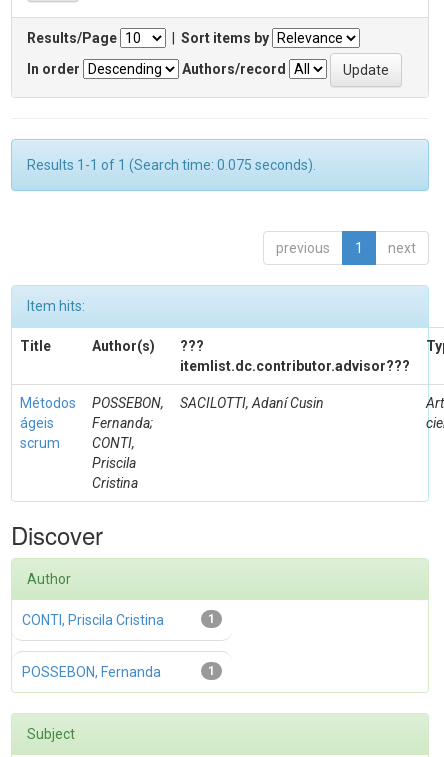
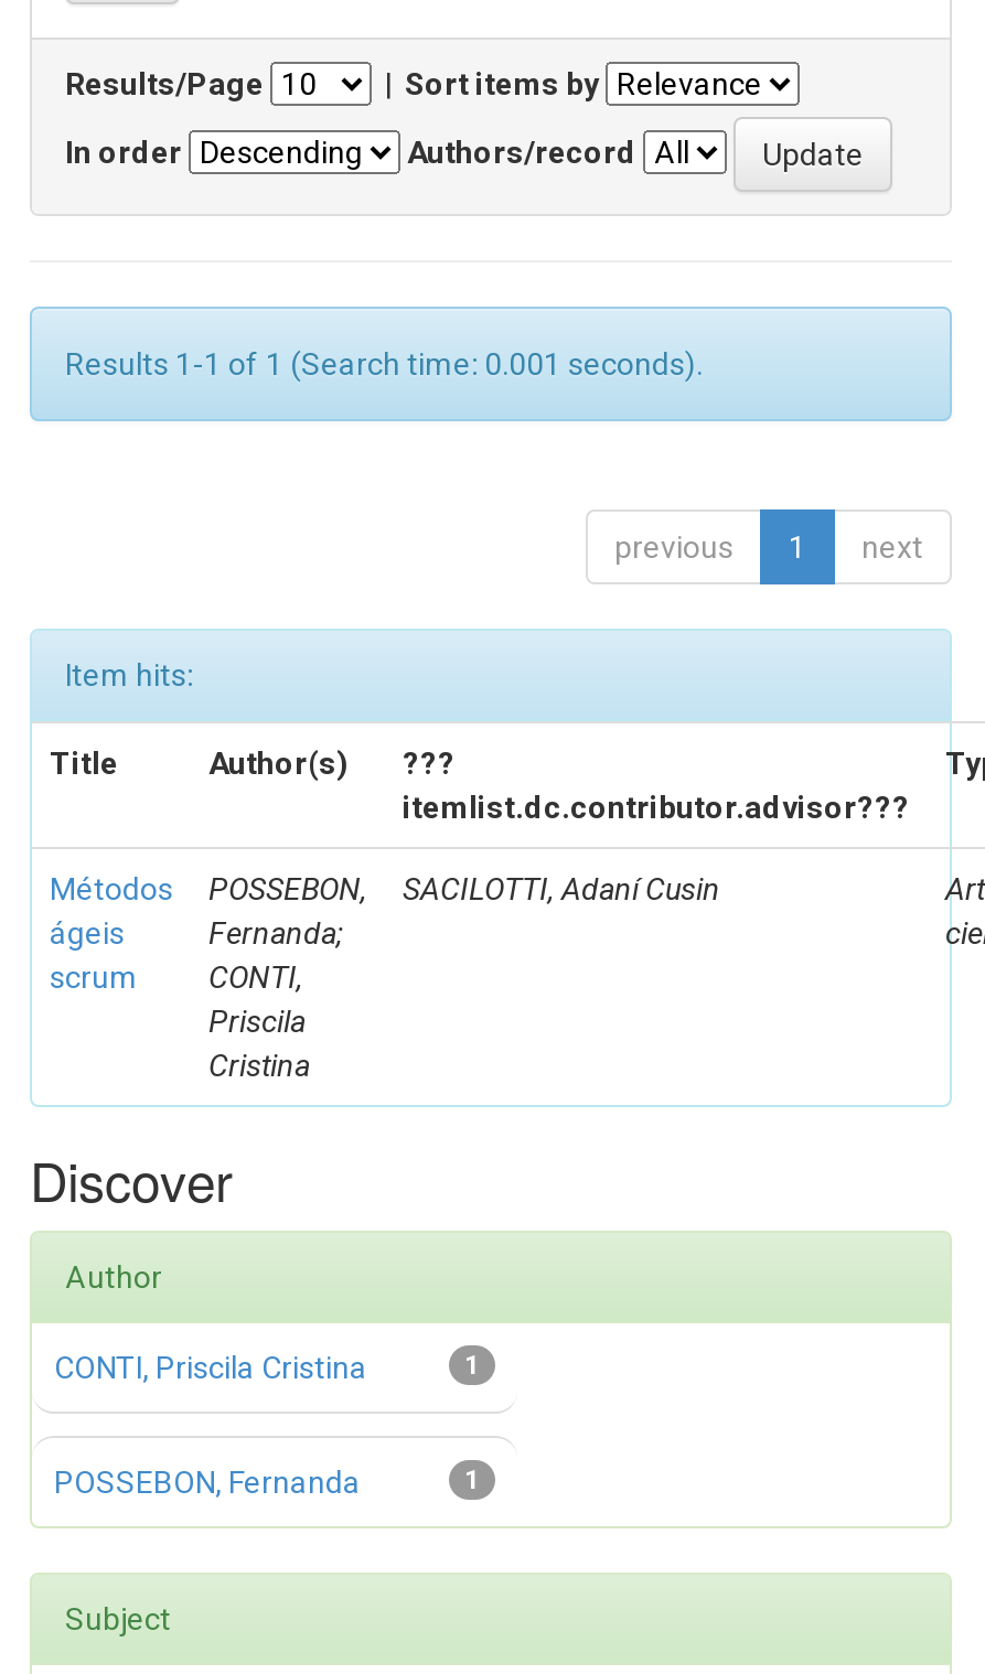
[27,157,316,173] Results 1-1 of 1 (Search time: 0.075 seconds). -> [65,346,703,382] Results 1-1 of 1 (Search time: 0.001 seconds).

